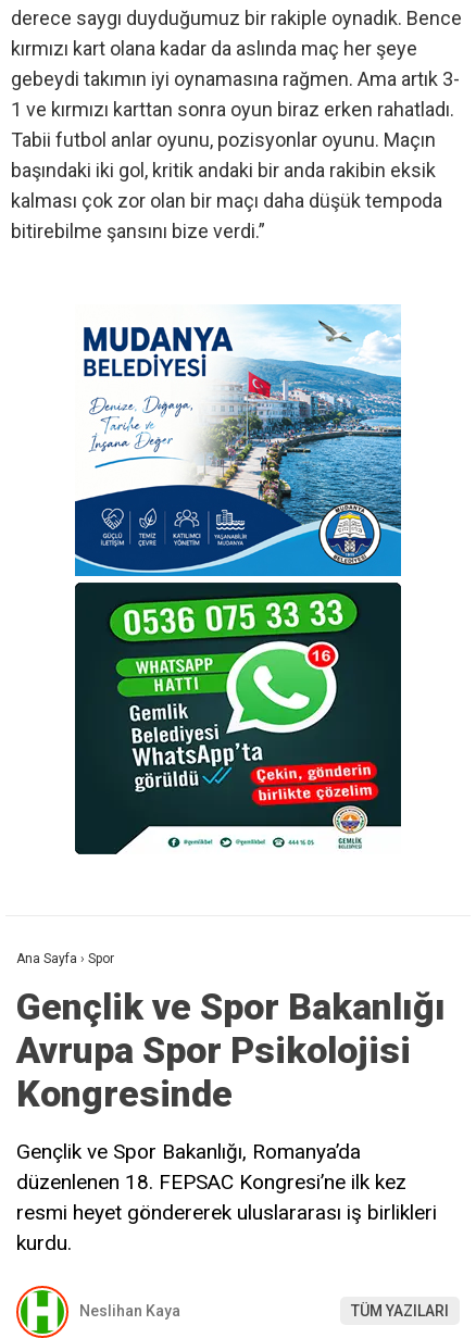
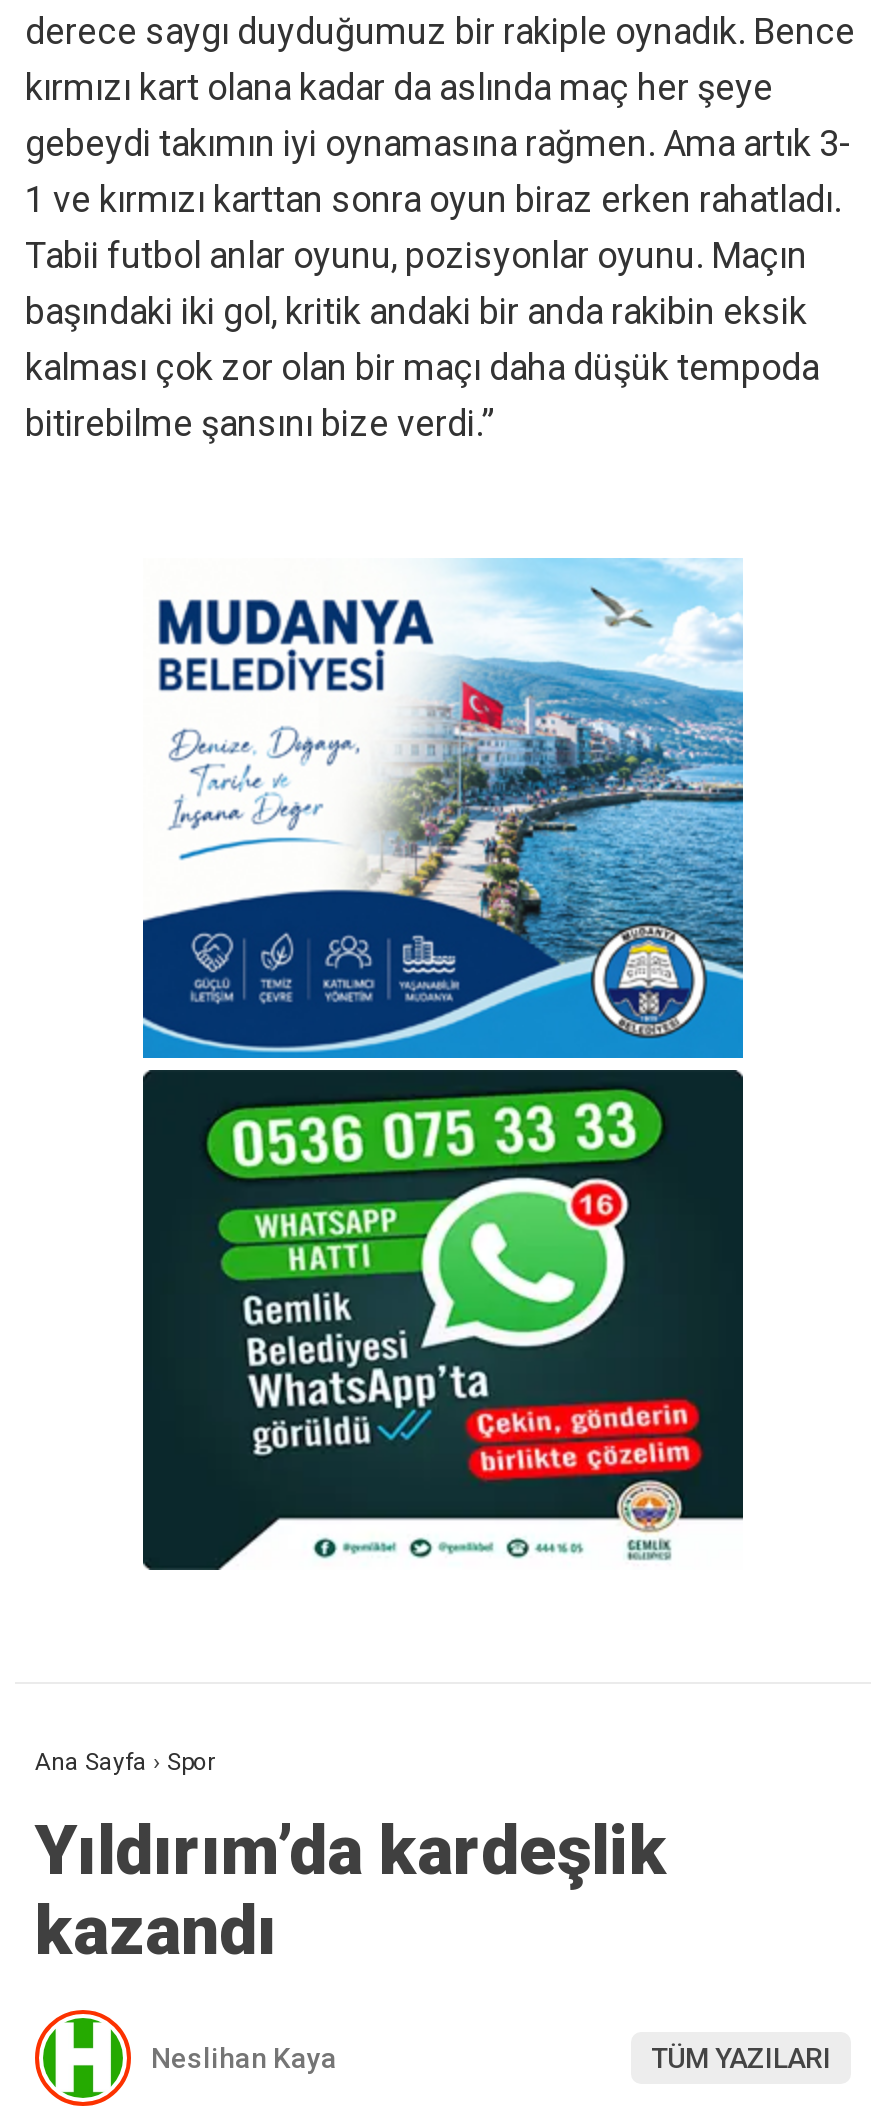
[16,985,446,1256] Gençlik ve Spor Bakanlığı | Avrupa Spor Psikolojisi | Kongresinde | Gençlik ve Spor Bakanlığı, Romanya’da | düzenlenen 18. FEPSAC Kongresi’ne ilk kez | resmi heyet göndererek uluslararası iş birlikleri | kurdu. -> [35,1810,667,1970] Yıldırım’da kardeşlik | kazandı

